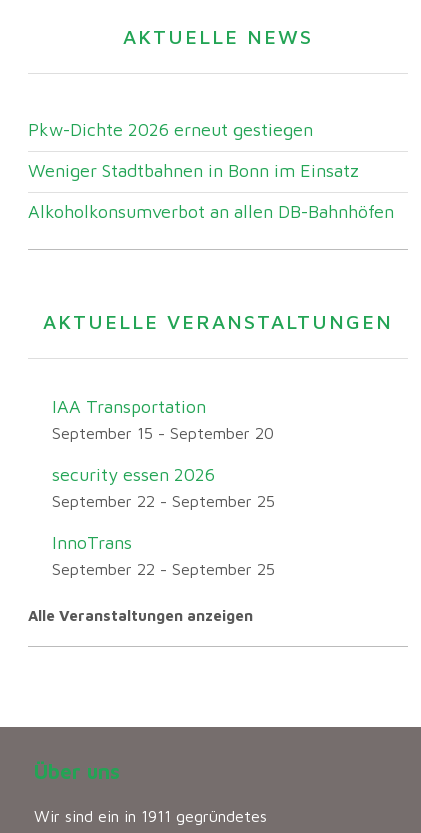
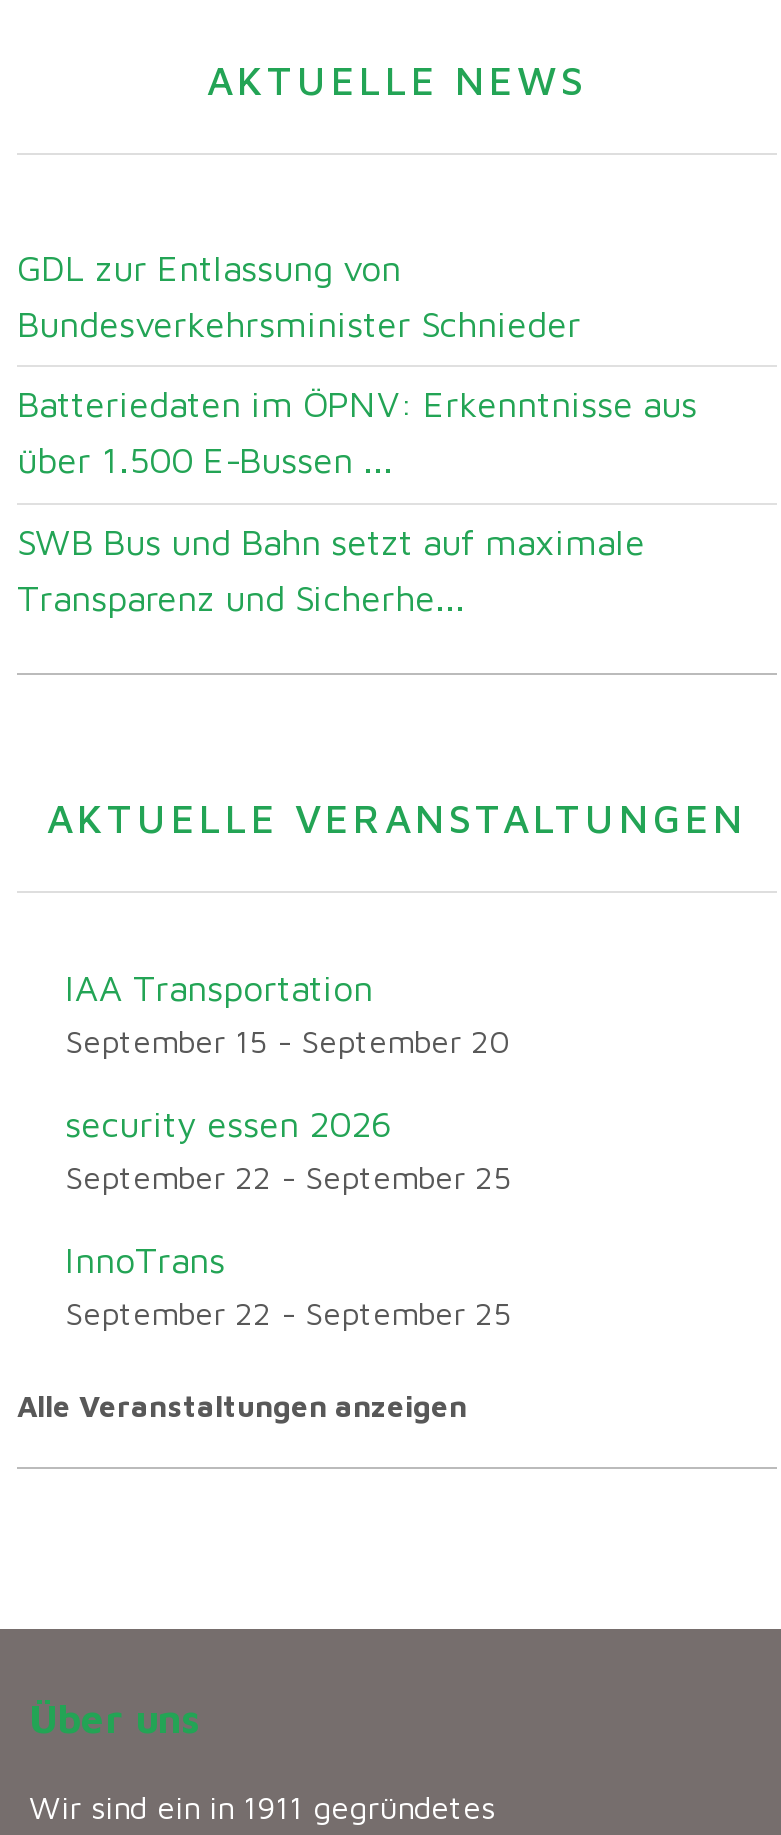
[28,119,313,140] Pkw-Dichte 2026 erneut gestiegen -> [17,246,581,344] GDL zur Entlassung von | Bundesverkehrsminister Schnieder
[28,160,359,181] Weniger Stadtbahnen in Bonn im Einsatz -> [17,384,697,482] Batteriedaten im ÖPNV: Erkenntnisse aus | über 1.500 E-Bussen ...
[28,201,394,222] Alkoholkonsumverbot an allen DB-Bahnhöfen -> [17,521,645,619] SWB Bus und Bahn setzt auf maximale | Transparenz und Sicherhe...

